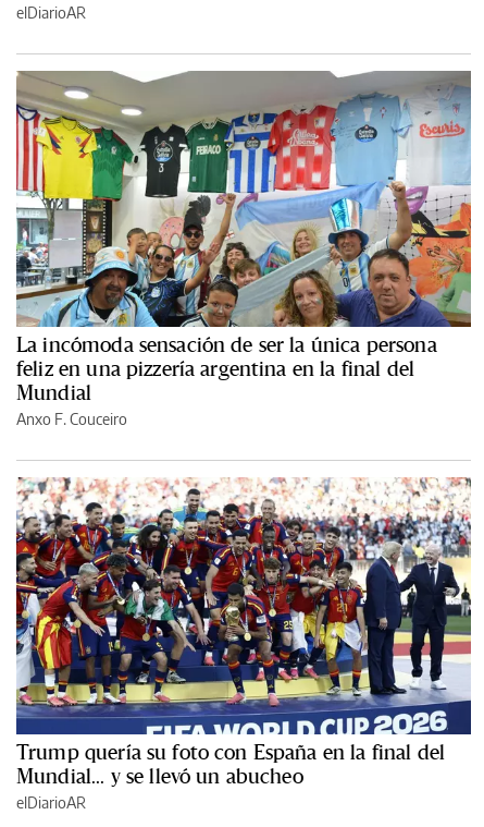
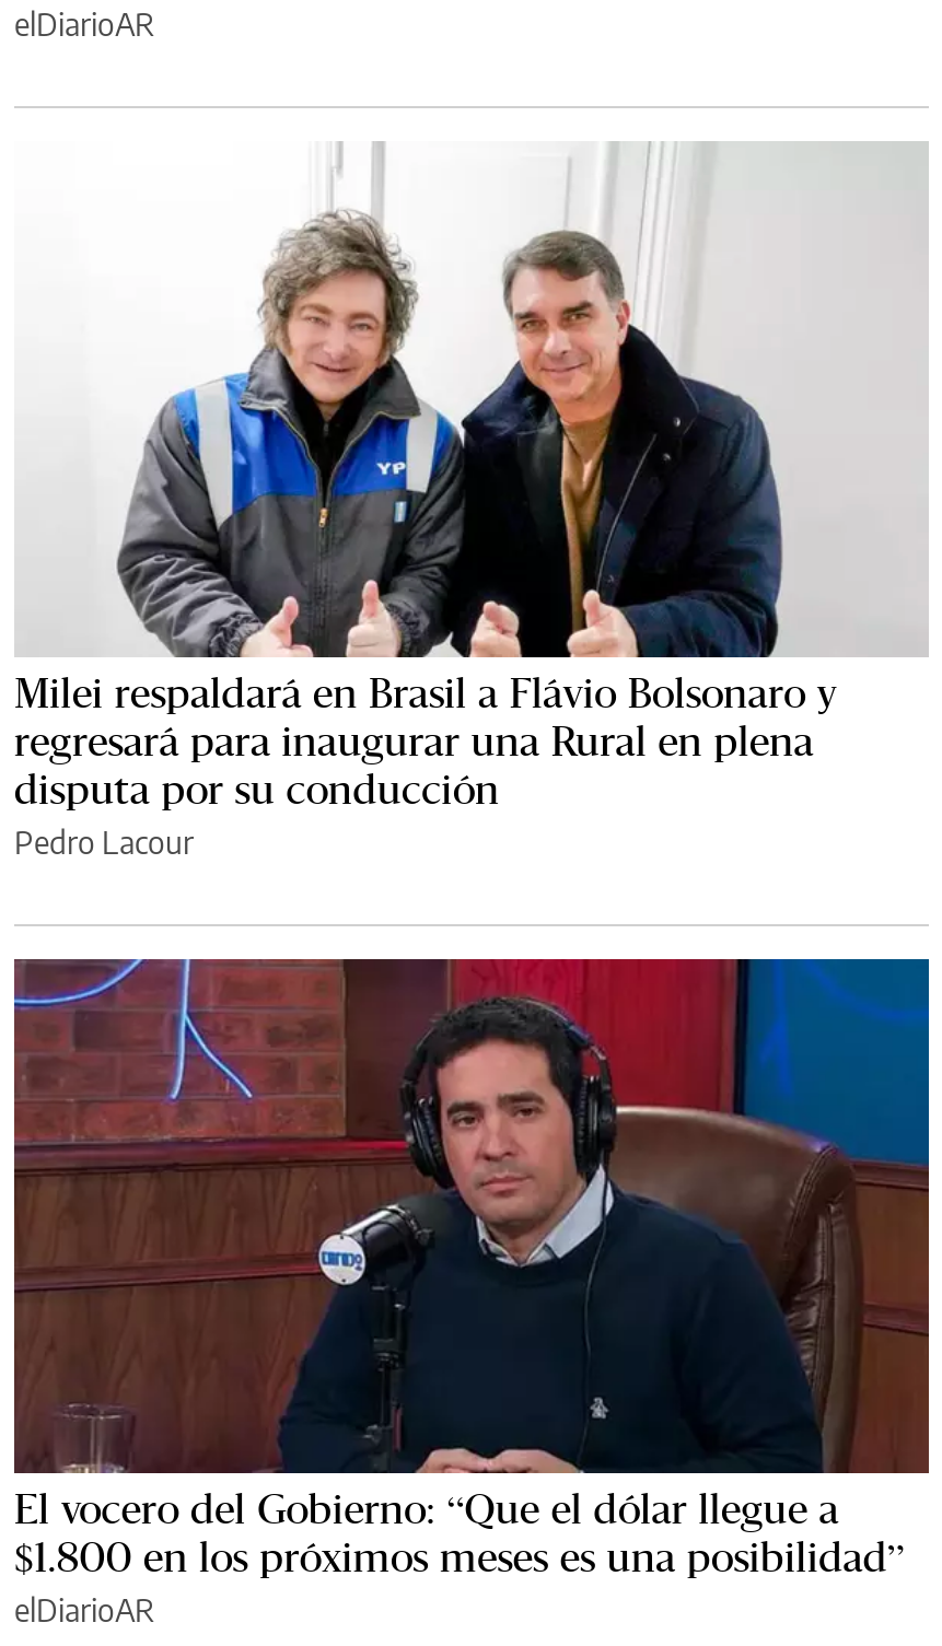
[15,70,472,428] [image] | La incómoda sensación de ser la única persona | feliz en una pizzería argentina en la final del | Mundial | Anxo F. Couceiro -> [14,142,929,860] [image] | Milei respaldará en Brasil a Flávio Bolsonaro y | regresará para inaugurar una Rural en plena | disputa por su conducción | Pedro Lacour
[15,476,472,789] [image] | Trump quería su foto con España en la final del | Mundial... y se llevó un abucheo -> [12,956,931,1583] [image] | El vocero del Gobierno: “Que el dólar llegue a | $1.800 en los próximos meses es una posibilidad”

